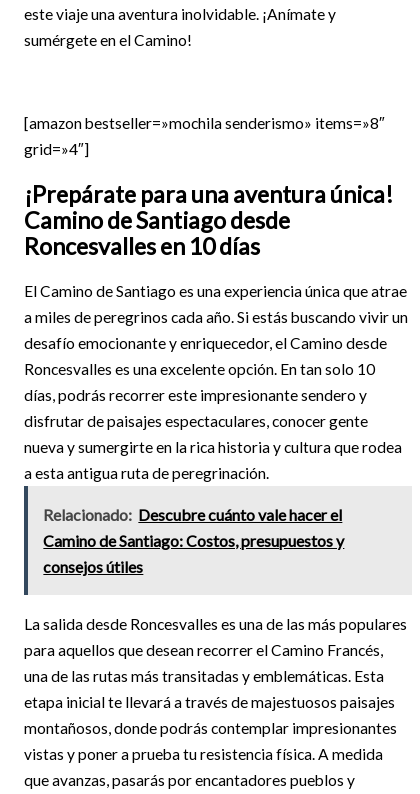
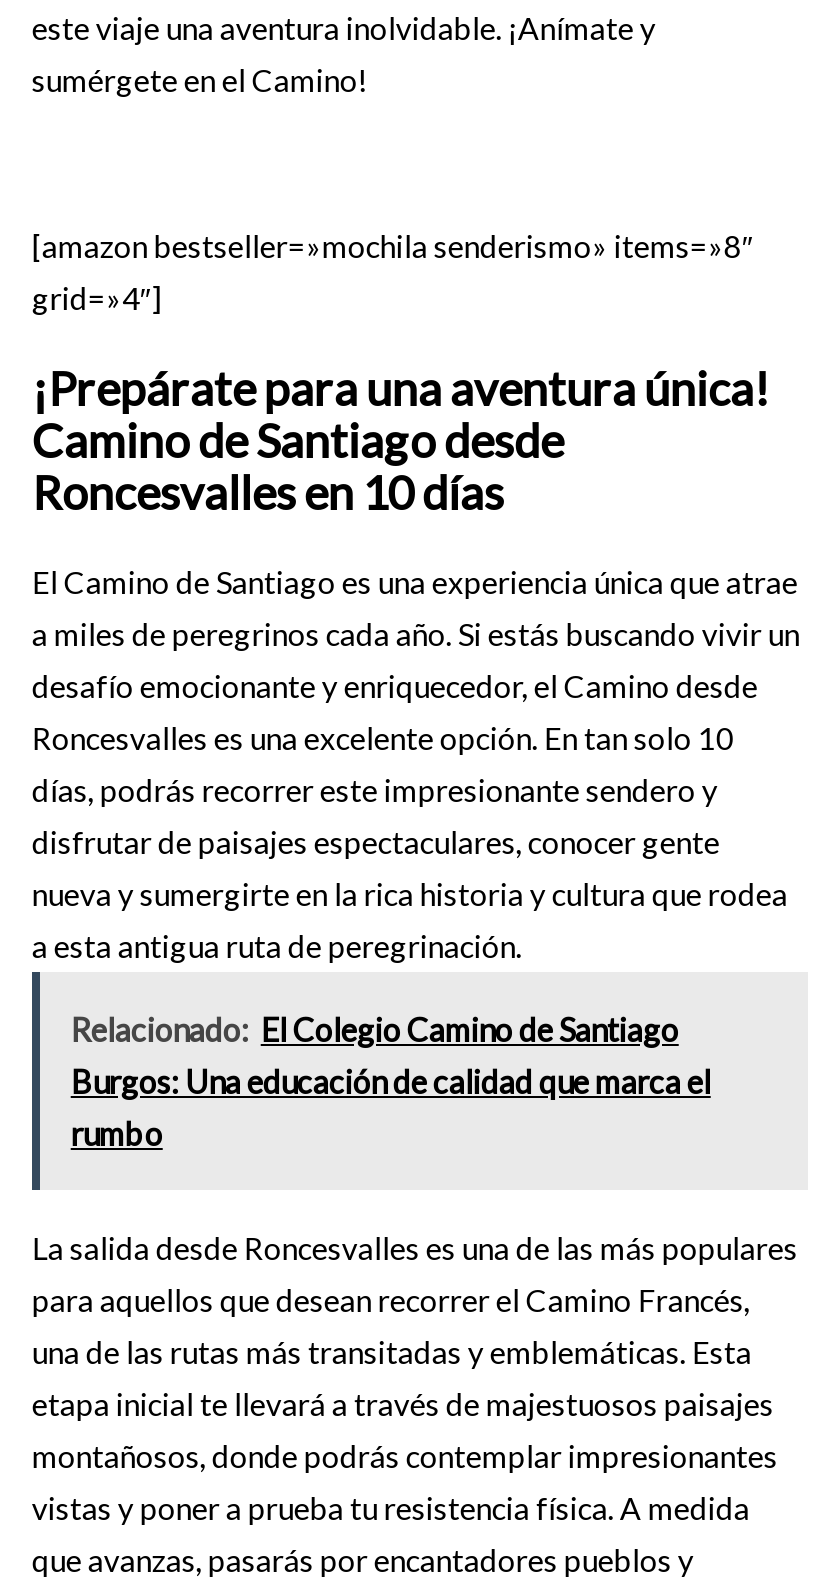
[43,505,344,576] Relacionado: Descubre cuánto vale hacer el | Camino de Santiago: Costos, presupuestos y | consejos útiles -> [71,1009,711,1151] Relacionado: El Colegio Camino de Santiago | Burgos: Una educación de calidad que marca el | rumbo

